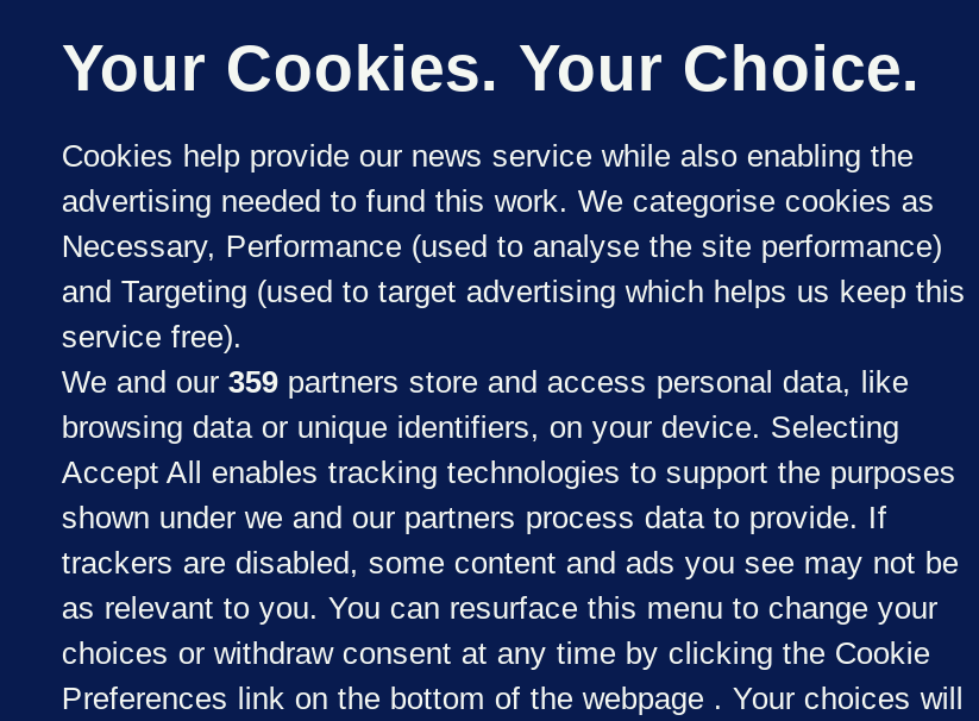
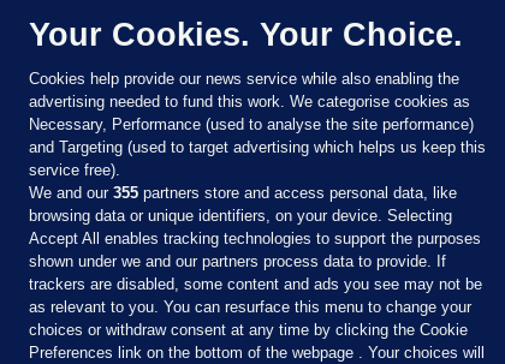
[62,364,909,400] We and our 359 partners store and access personal data, like -> [29,184,457,202] We and our 355 partners store and access personal data, like

